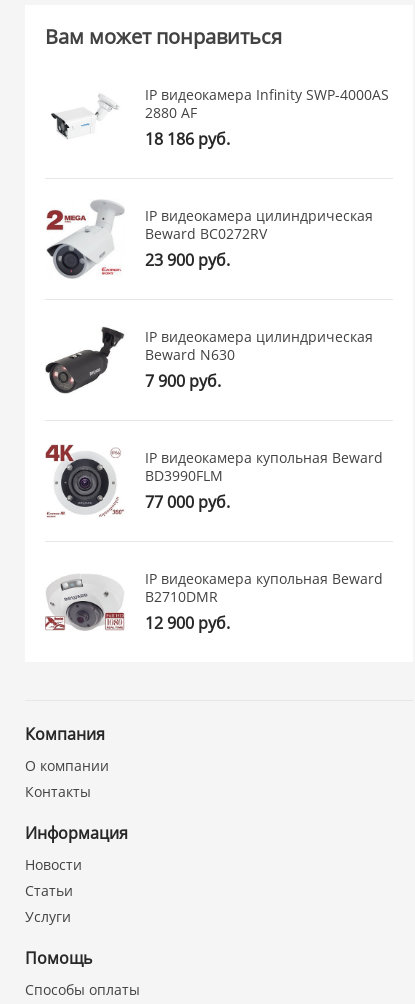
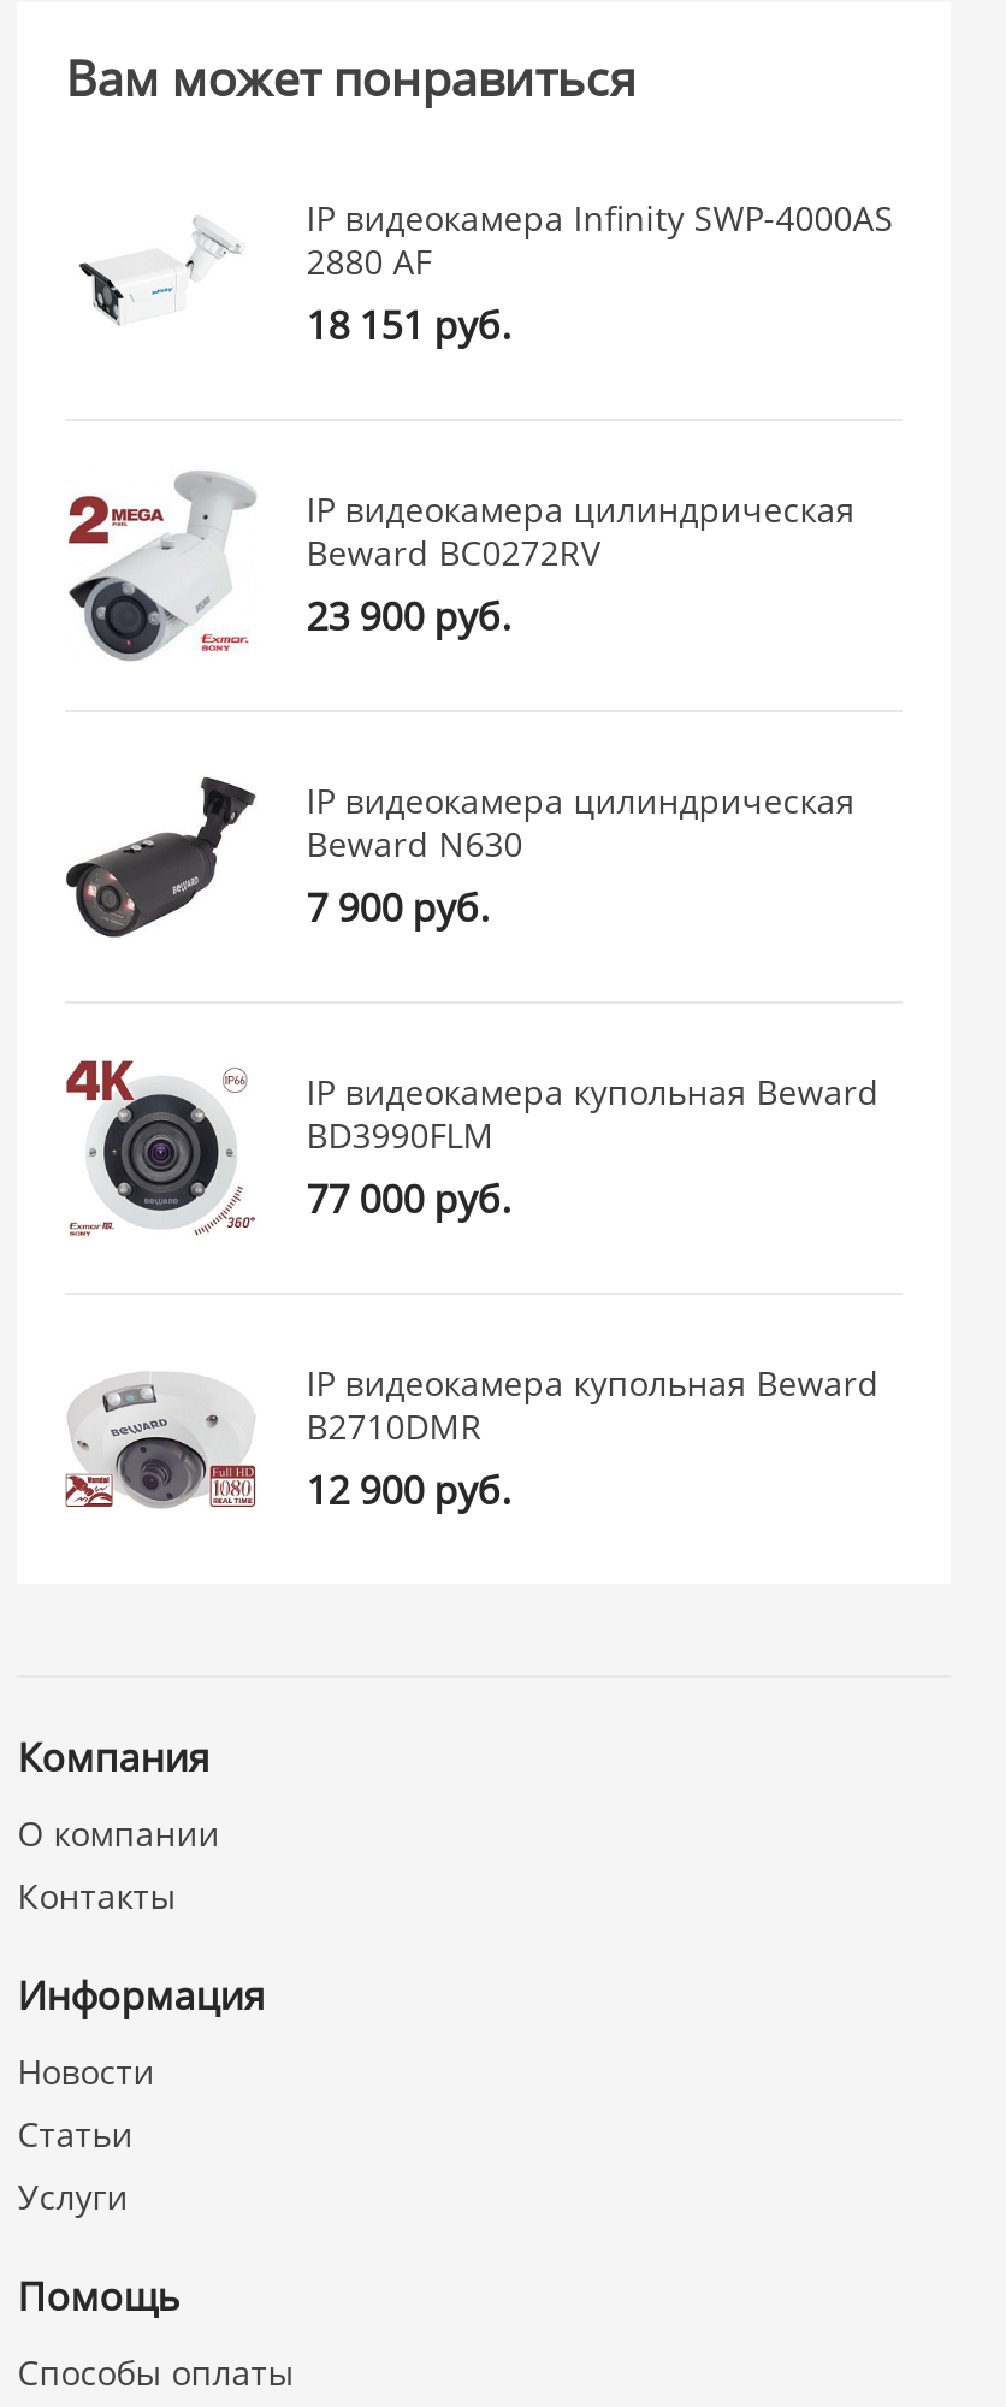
[145,127,230,149] 18 186 руб. -> [306,297,511,350] 18 151 руб.

